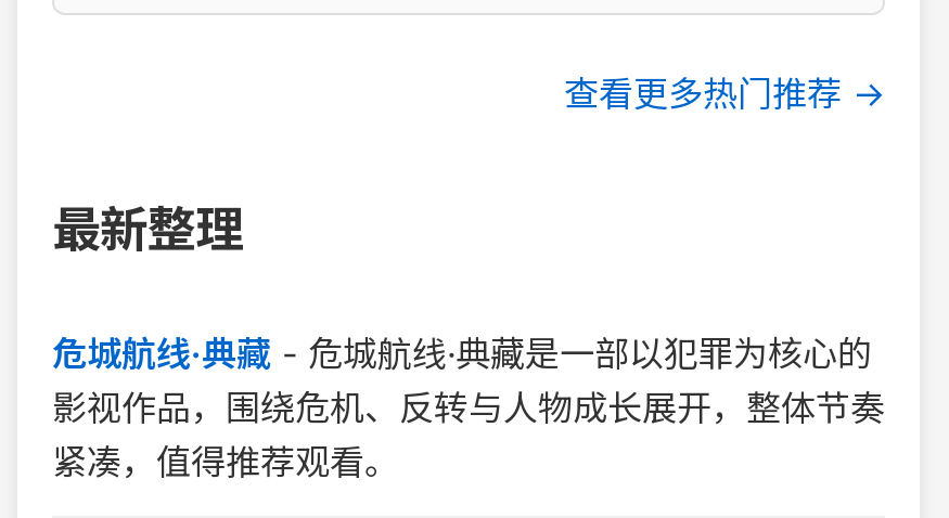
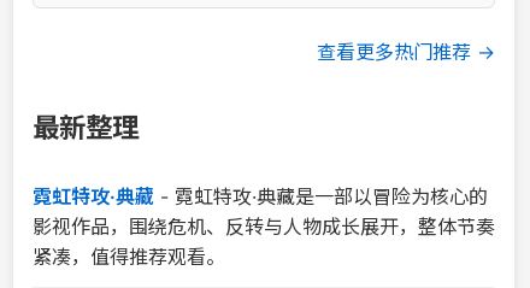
[52,332,872,375] 危城航线·典藏-危城航线·典藏是一部以犯罪为核心的 -> [33,184,488,208] 霓虹特攻·典藏-霓虹特攻·典藏是一部以冒险为核心的

